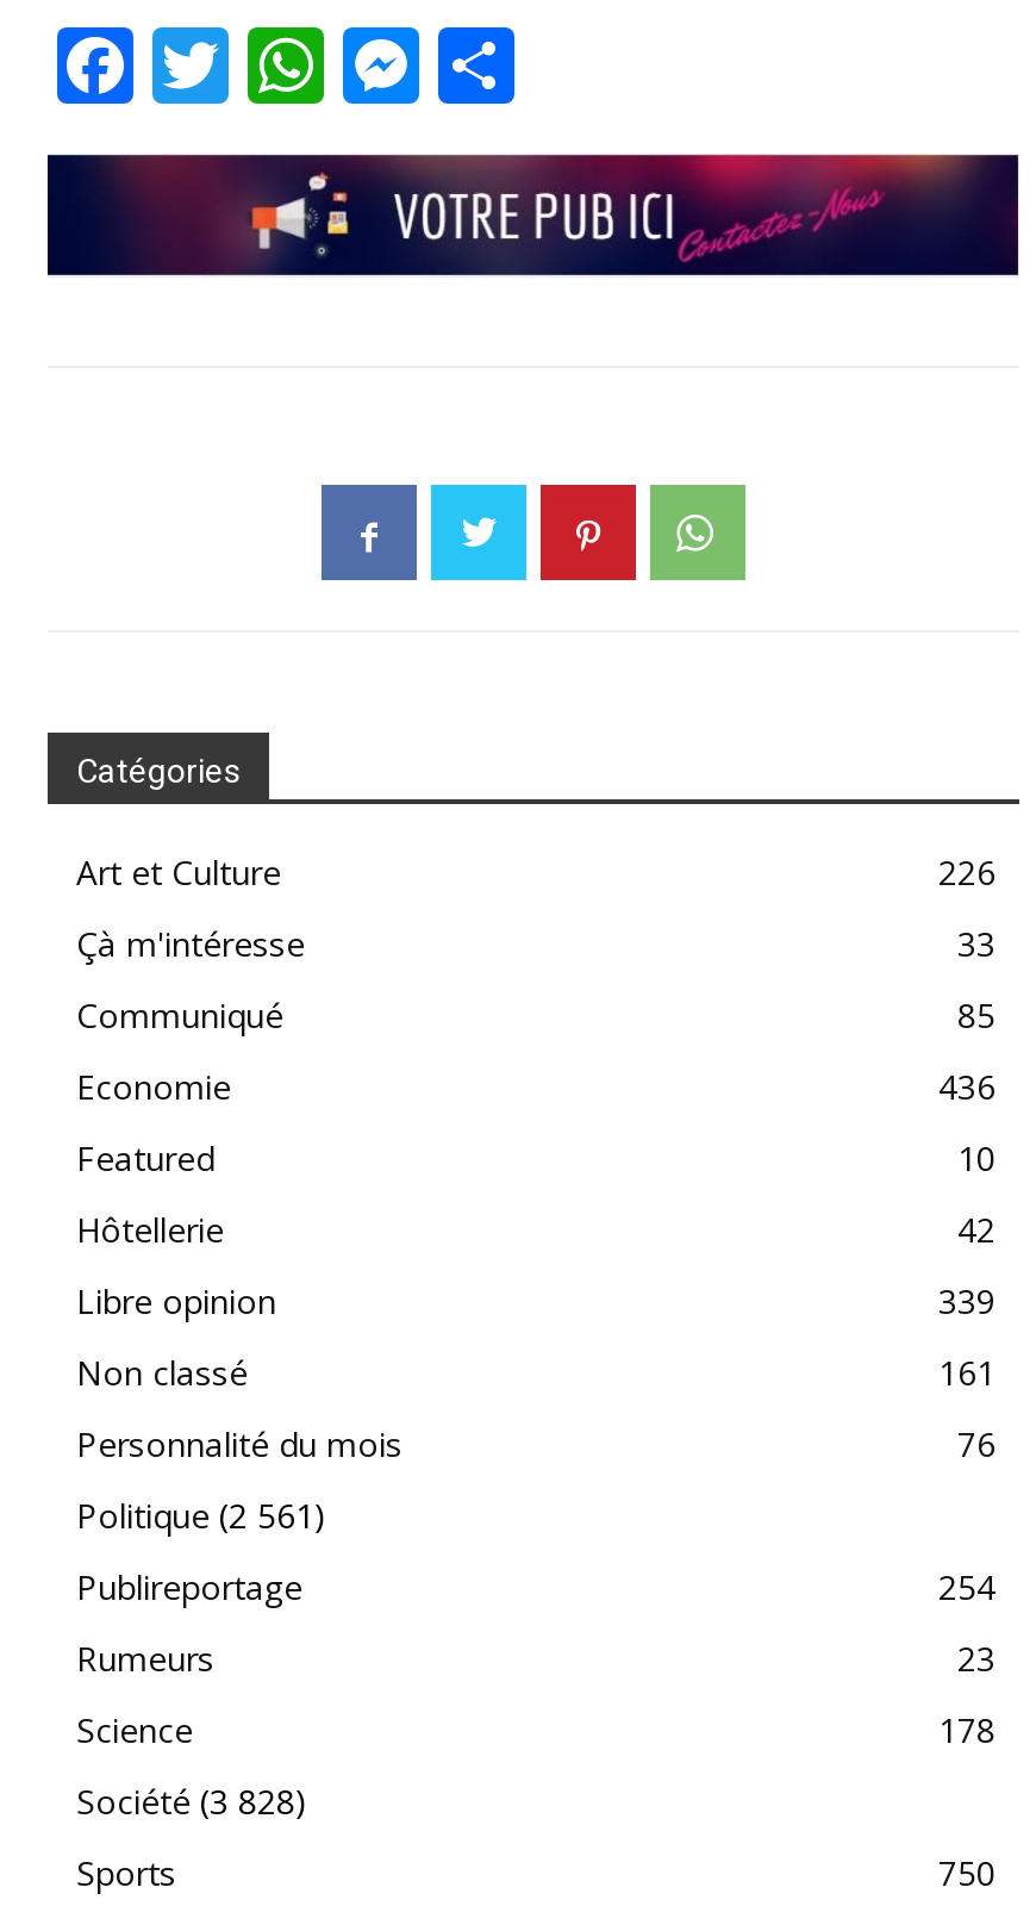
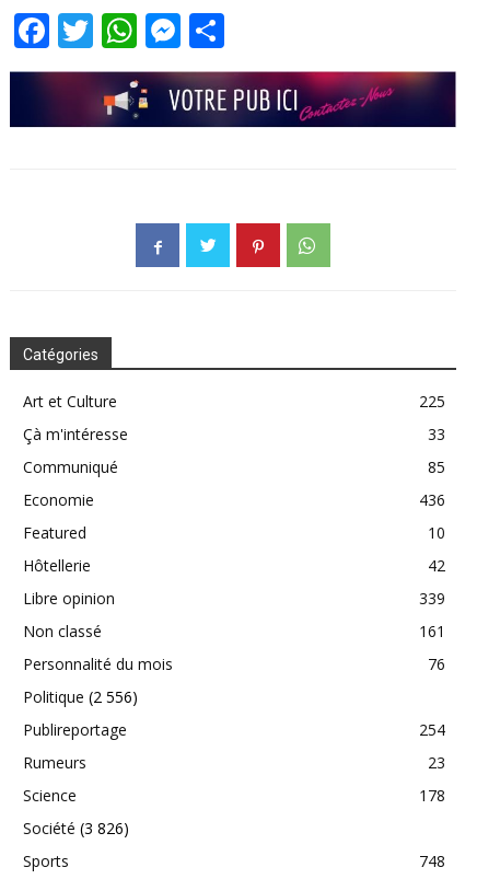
[938,849,996,895] 226 -> [419,391,445,412] 225
[76,1493,326,1538] Politique (2 561) -> [23,686,138,707] Politique (2 556)
[76,1779,307,1824] Société (3 828) -> [23,818,129,838] Société (3 826)
[938,1850,996,1895] 750 -> [419,851,445,871] 748

